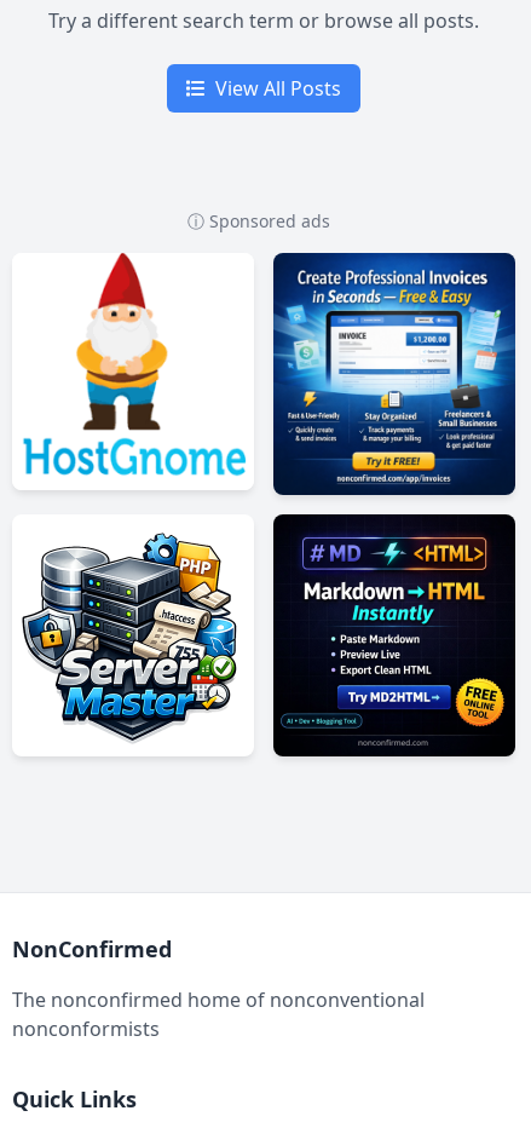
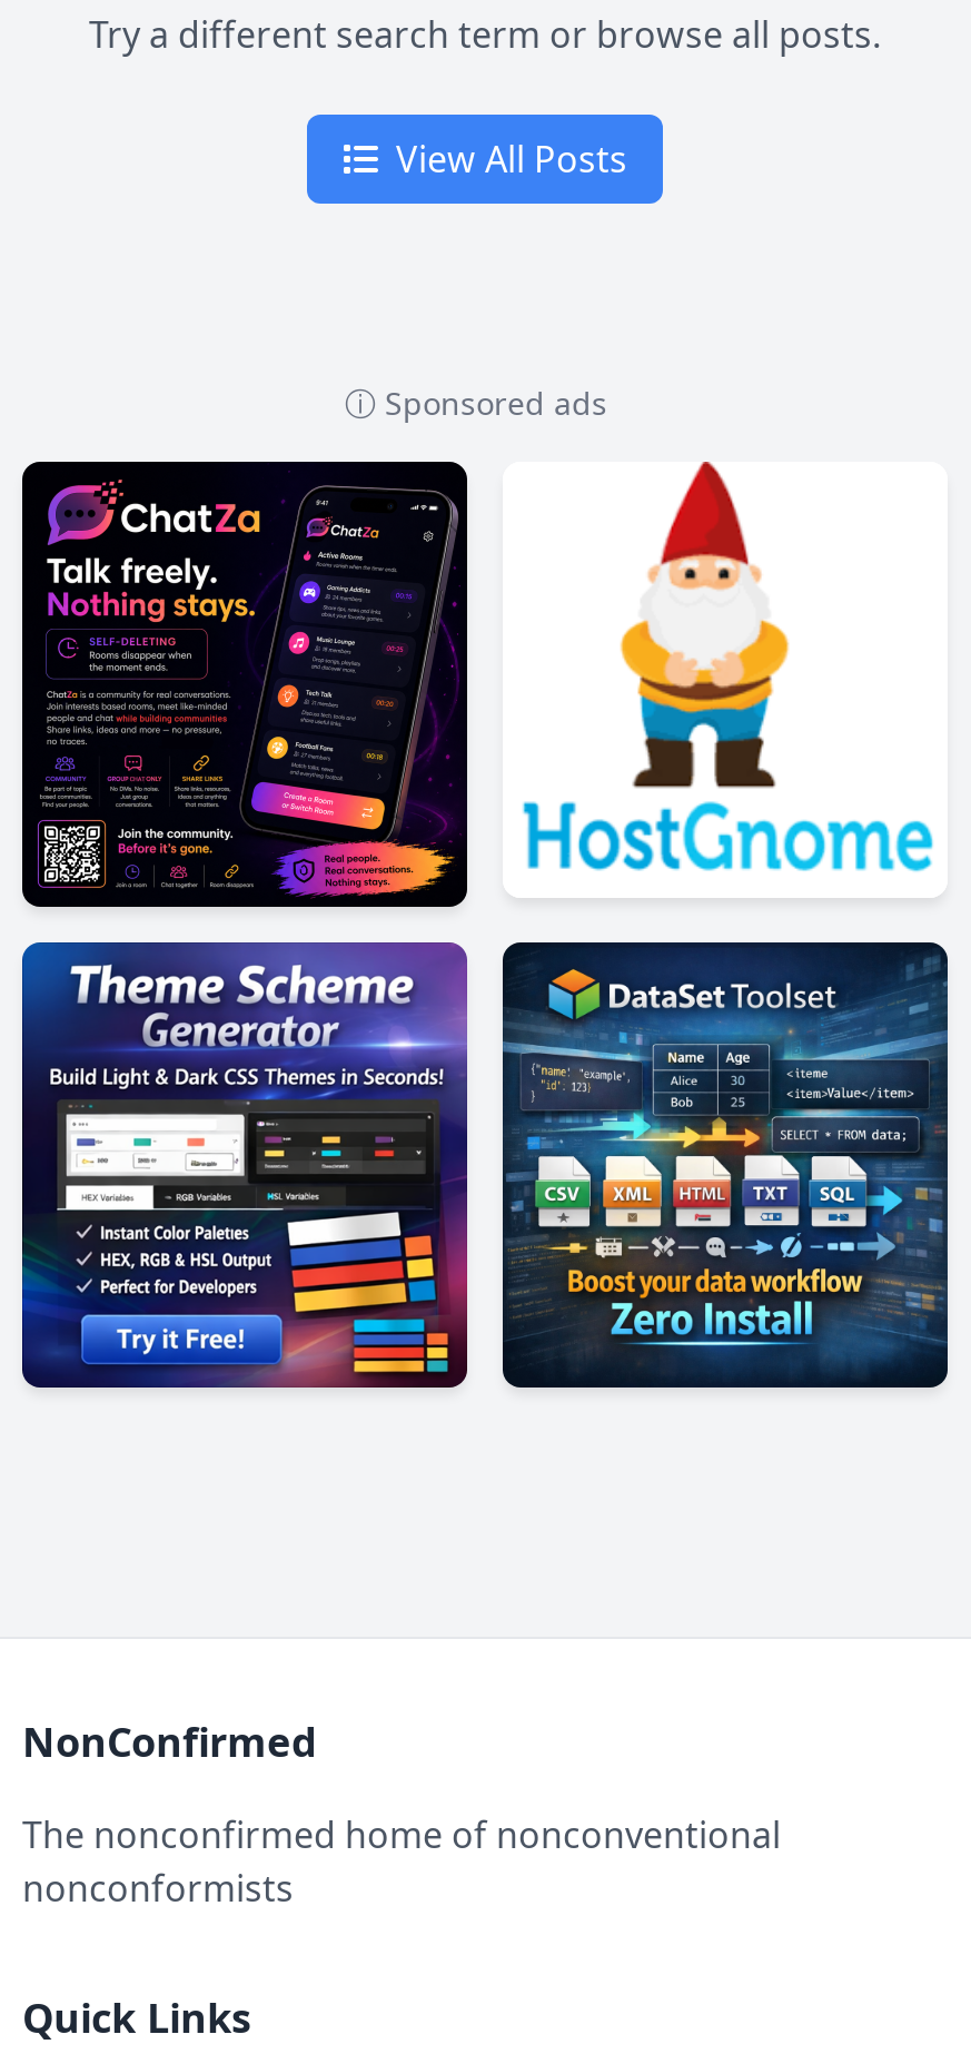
[12,252,254,495] [image] -> [20,460,469,909] [image]
[272,252,516,496] [image] -> [503,460,948,907] [image]
[12,514,254,756] [image] -> [20,940,469,1390] [image]
[272,516,516,755] [image] -> [501,945,950,1385] [image]

